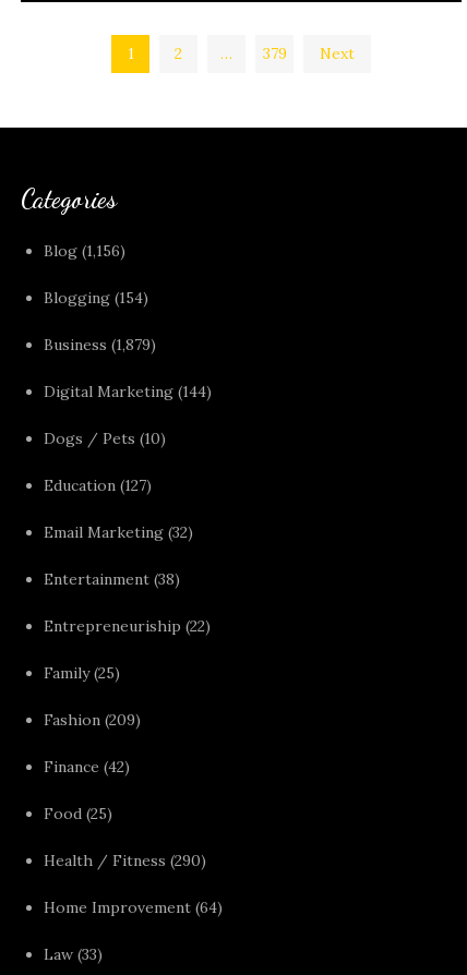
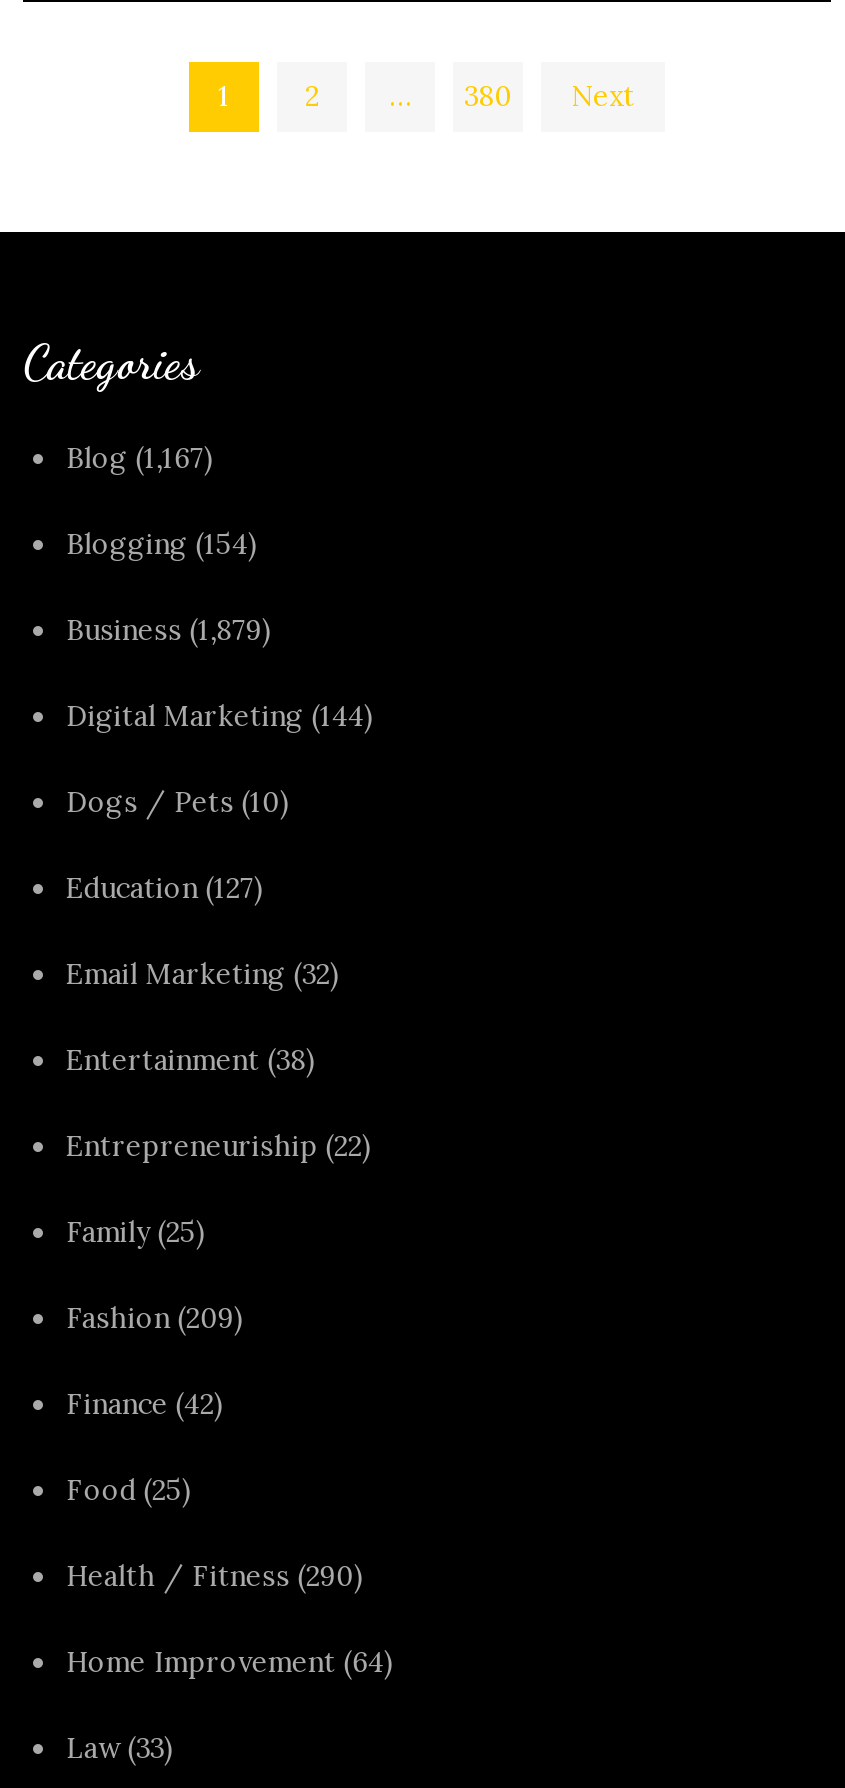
[262,44,286,63] 379 -> [464,78,512,114] 380
[44,241,126,261] Blog (1,156) -> [66,440,214,476] Blog (1,167)

